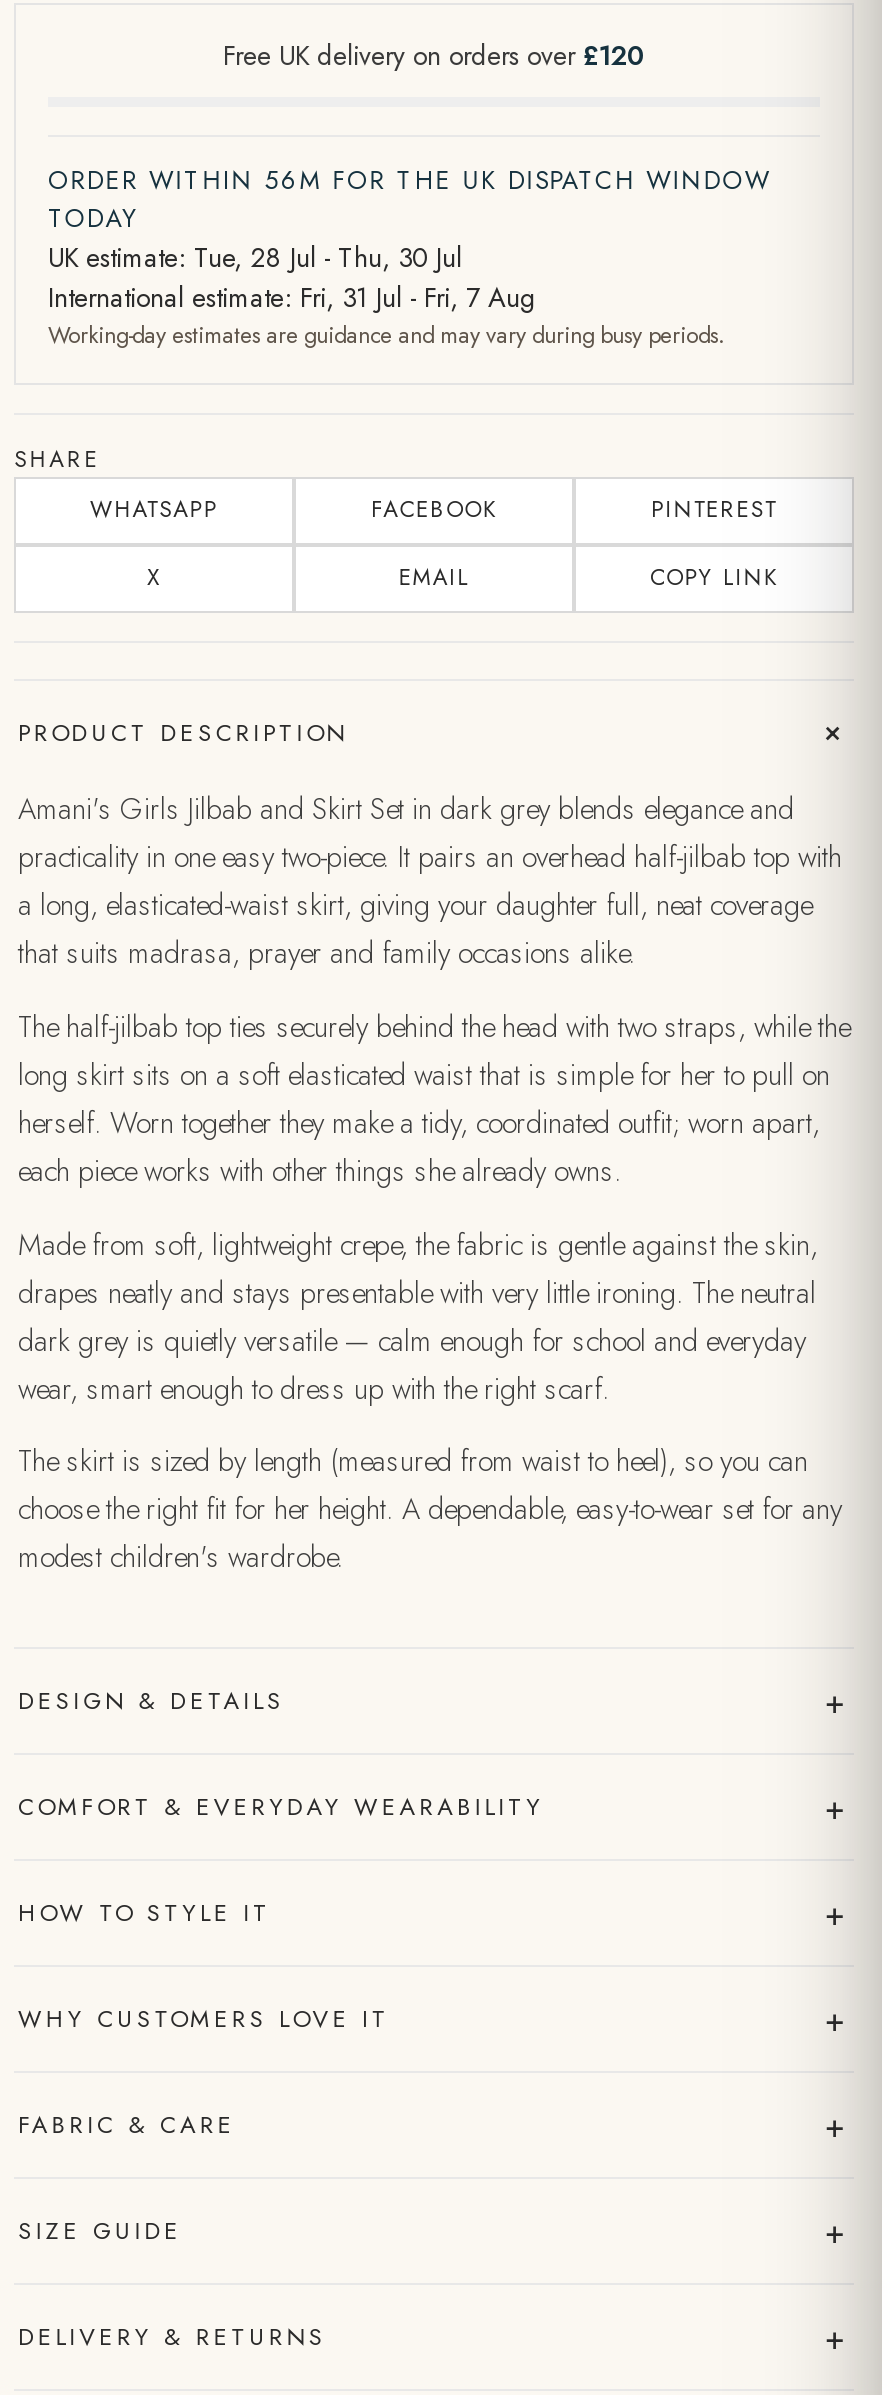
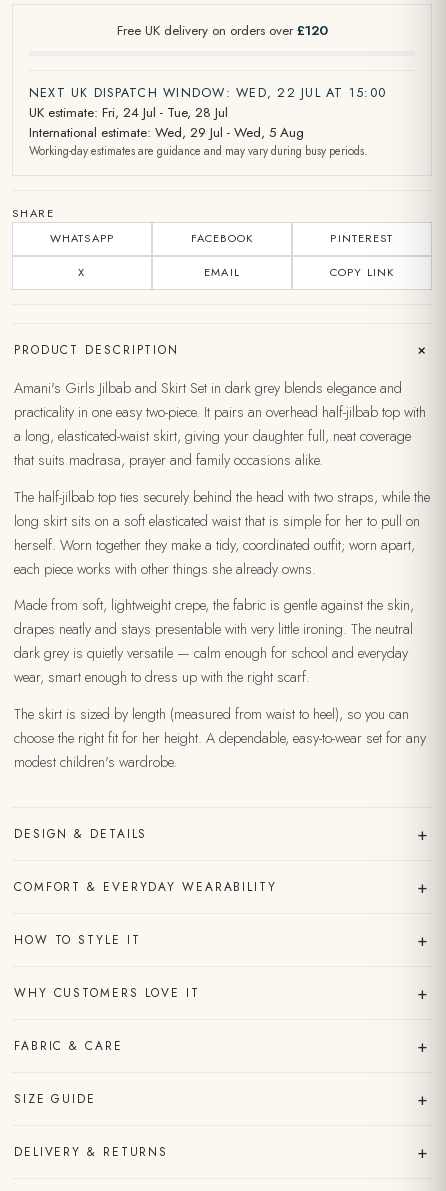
[48,163,771,317] ORDER WITHIN 56M FOR THE UK DISPATCH WINDOW | TODAY | UK estimate: Tue, 28 Jul - Thu, 30 Jul | International estimate: Fri, 31 Jul - Fri, 7 Aug -> [29,84,386,142] NEXT UK DISPATCH WINDOW: WED, 22 JUL AT 15:00 | UK estimate: Fri, 24 Jul - Tue, 28 Jul | International estimate: Wed, 29 Jul - Wed, 5 Aug

